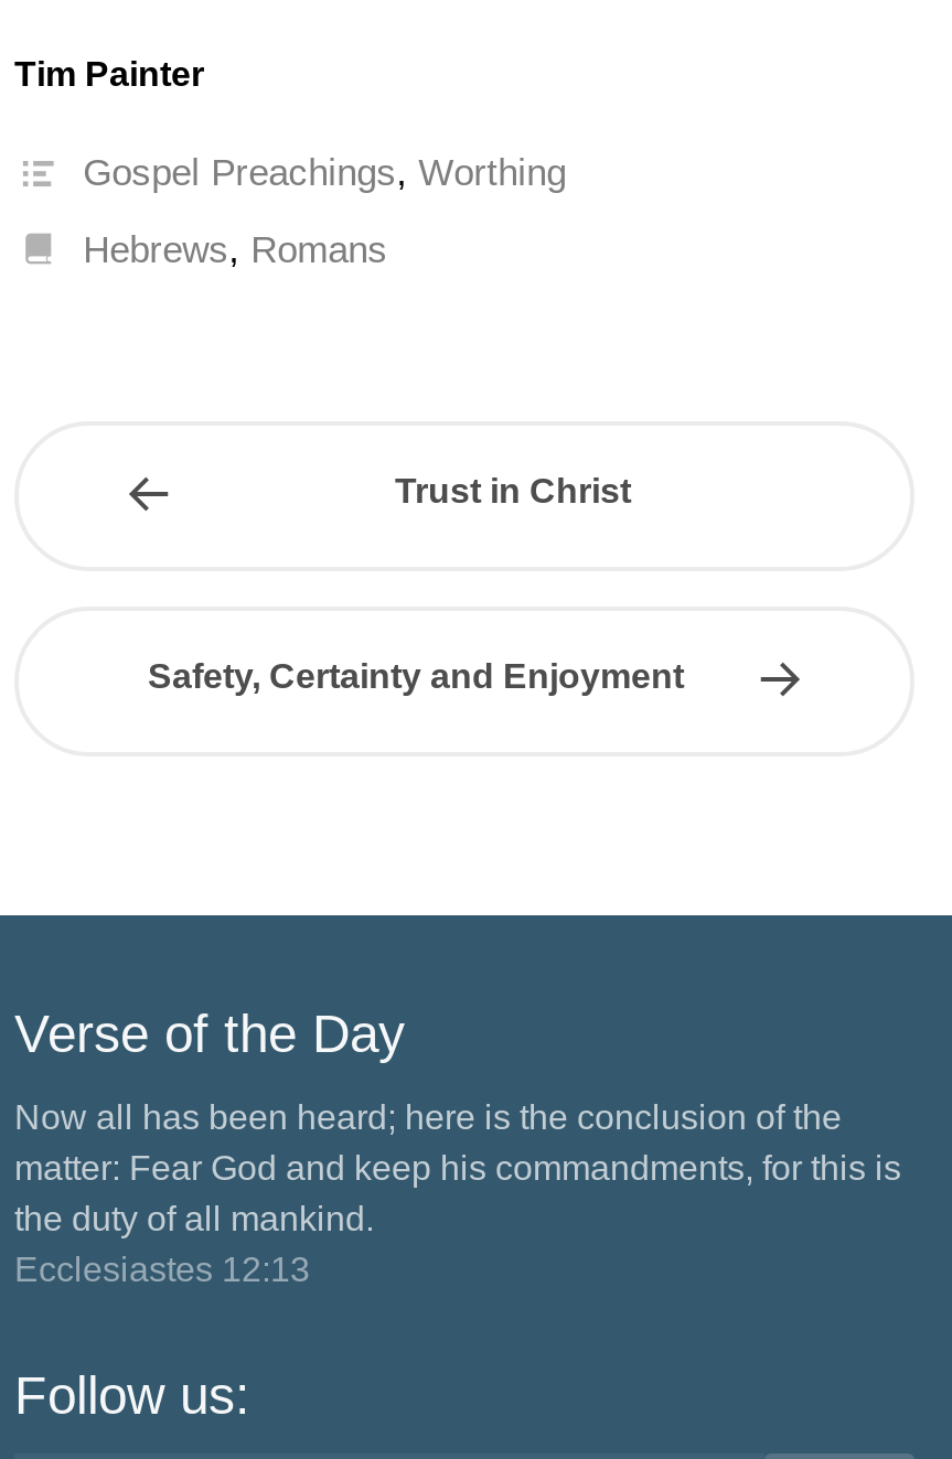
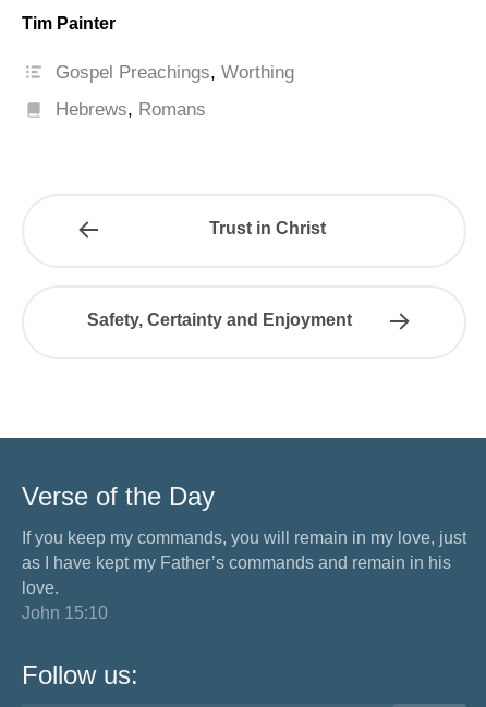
[14,1098,901,1288] Now all has been heard; here is the conclusion of the | matter: Fear God and keep his commandments, for this is | the duty of all mankind. | Ecclesiastes 12:13 -> [22,529,466,622] If you keep my commands, you will remain in my love, just | as I have kept my Father’s commands and remain in his | love. | John 15:10

